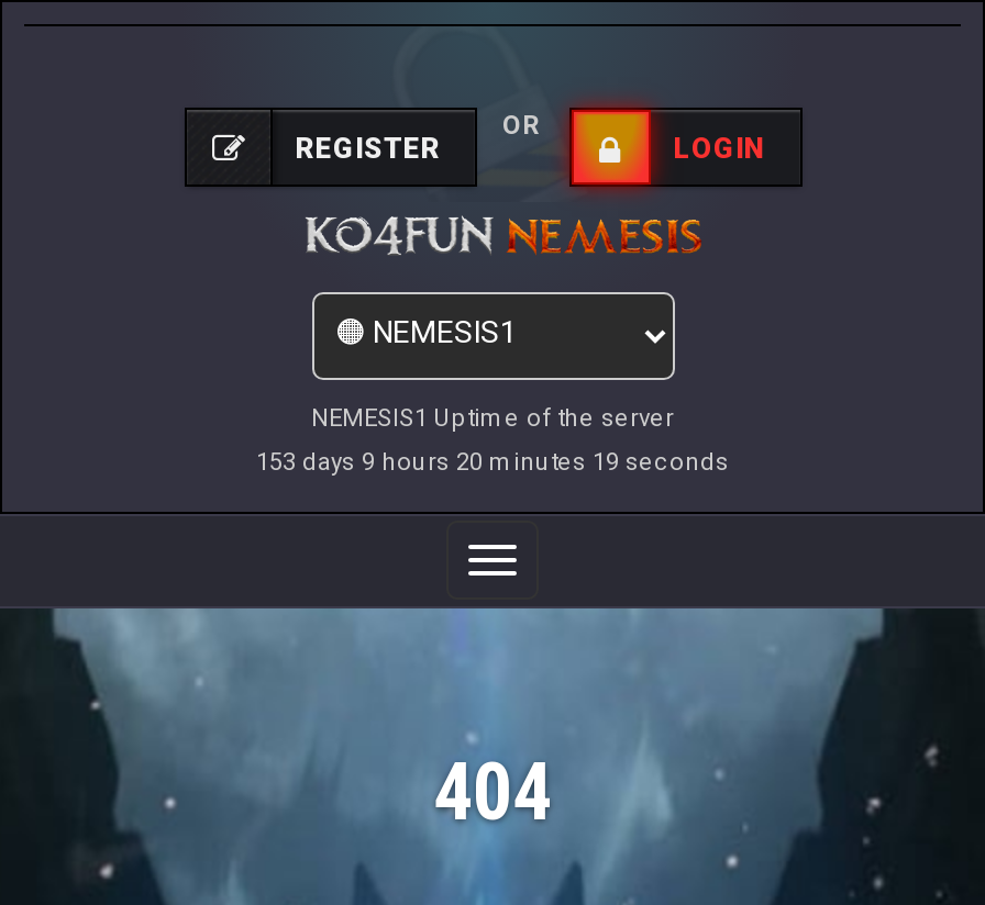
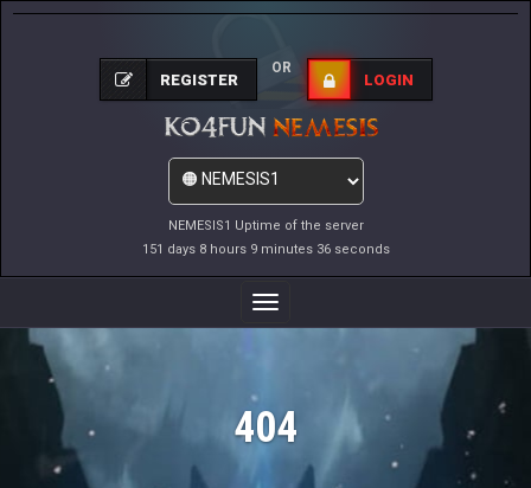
[256,448,729,476] 153 days 9 hours 20 minutes 19 seconds -> [142,241,389,257] 151 days 8 hours 9 minutes 36 seconds

